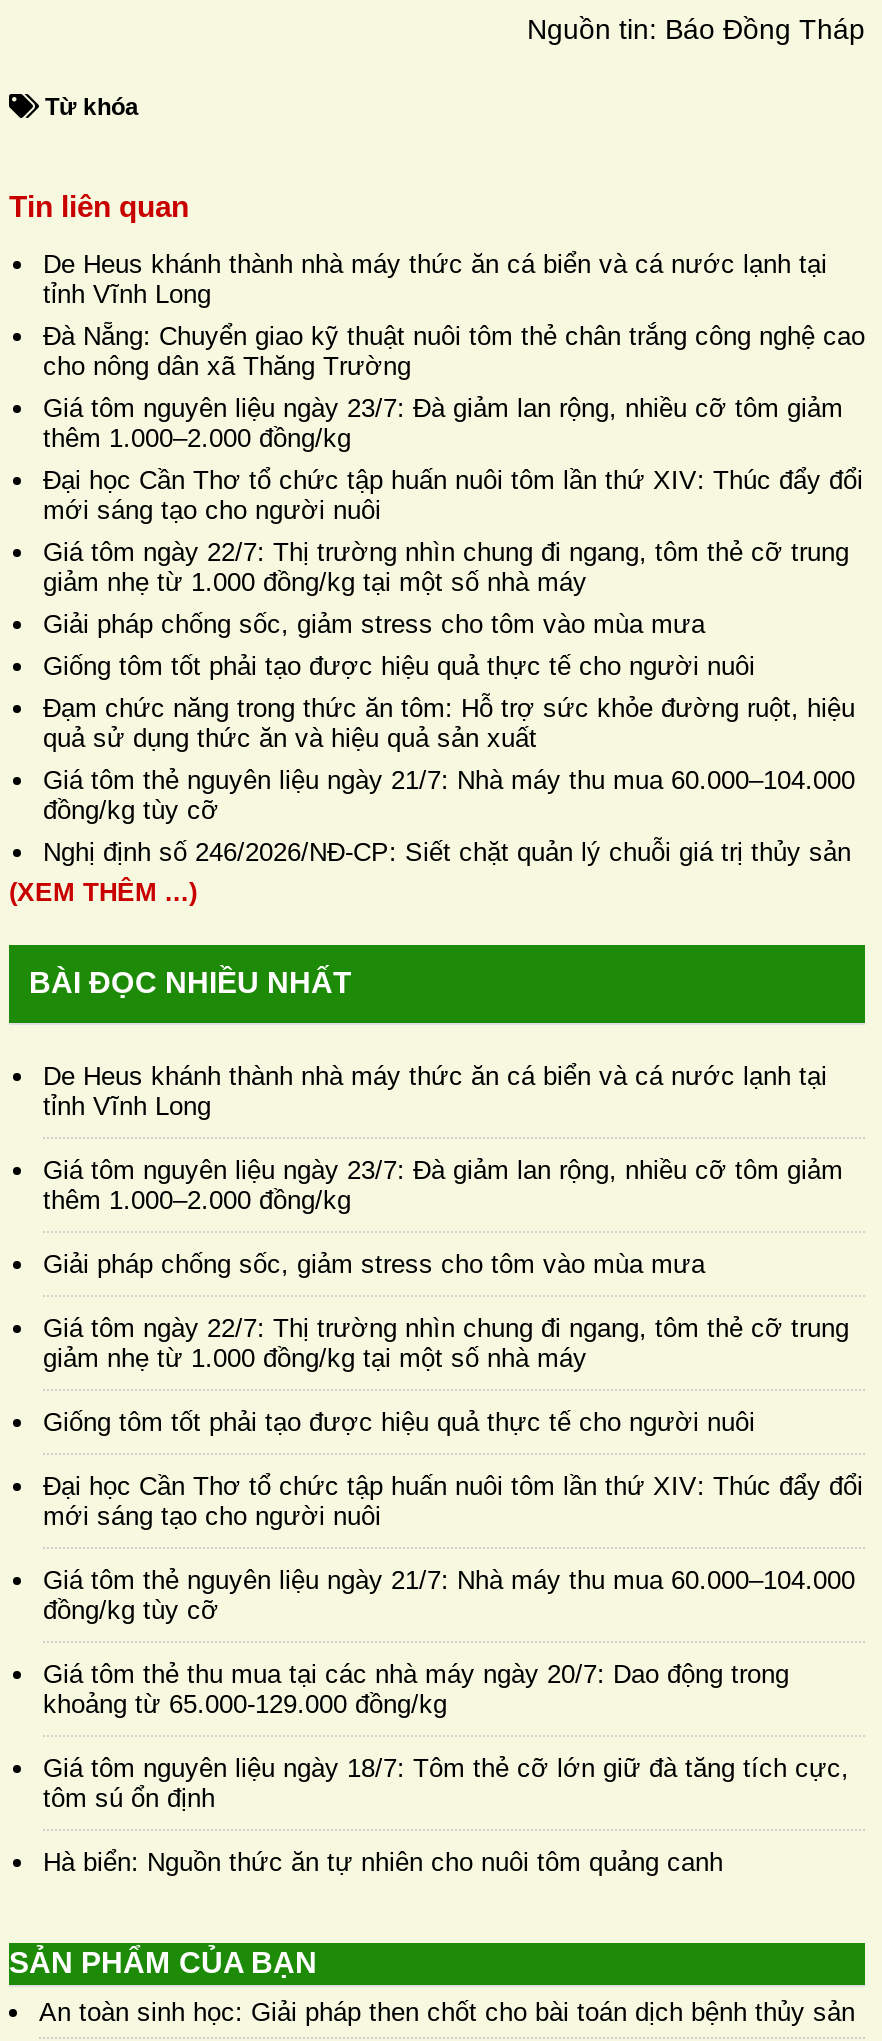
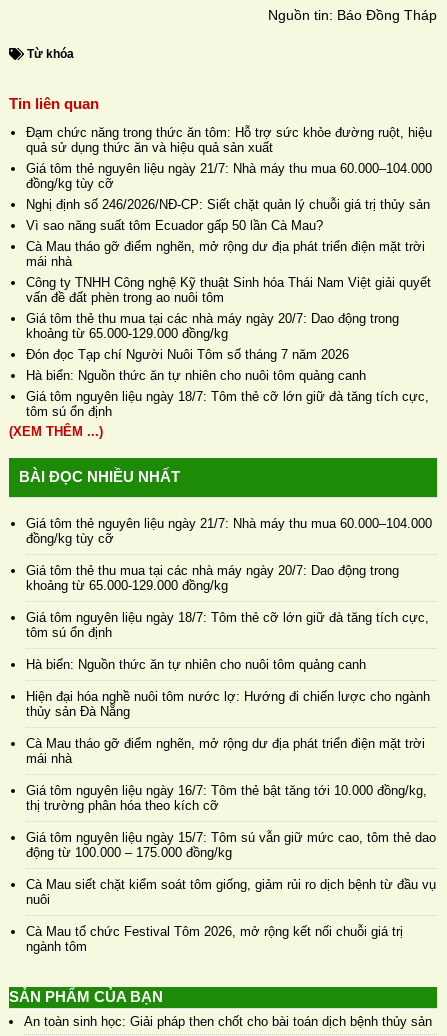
[43,249,865,681] De Heus khánh thành nhà máy thức ăn cá biển và cá nước lạnh tại | tỉnh Vĩnh Long | Đà Nẵng: Chuyển giao kỹ thuật nuôi tôm thẻ chân trắng công nghệ cao | cho nông dân xã Thăng Trường | Giá tôm nguyên liệu ngày 23/7: Đà giảm lan rộng, nhiều cỡ tôm giảm | thêm 1.000–2.000 đồng/kg | Đại học Cần Thơ tổ chức tập huấn nuôi tôm lần thứ XIV: Thúc đẩy đổi | mới sáng tạo cho người nuôi | Giá tôm ngày 22/7: Thị trường nhìn chung đi ngang, tôm thẻ cỡ trung | giảm nhẹ từ 1.000 đồng/kg tại một số nhà máy | Giải pháp chống sốc, giảm stress cho tôm vào mùa mưa | Giống tôm tốt phải tạo được hiệu quả thực tế cho người nuôi -> none
moved [43,693,855,867] -> [26,125,432,212]: Đạm chức năng trong thức ăn tôm: Hỗ trợ sức khỏe đường ruột, hiệu | quả sử dụng thức ăn và hiệu quả sản xuất | Giá tôm thẻ nguyên liệu ngày 21/7: Nhà máy thu mua 60.000–104.000 | đồng/kg tùy cỡ | Nghị định số 246/2026/NĐ-CP: Siết chặt quản lý chuỗi giá trị thủy sản
none -> [26,218,431,419] Vì sao năng suất tôm Ecuador gấp 50 lần Cà Mau? | Cà Mau tháo gỡ điểm nghẽn, mở rộng dư địa phát triển điện mặt trời | mái nhà | Công ty TNHH Công nghệ Kỹ thuật Sinh hóa Thái Nam Việt giải quyết | vấn đề đất phèn trong ao nuôi tôm | Giá tôm thẻ thu mua tại các nhà máy ngày 20/7: Dao động trong | khoảng từ 65.000-129.000 đồng/kg | Đón đọc Tạp chí Người Nuôi Tôm số tháng 7 năm 2026 | Hà biển: Nguồn thức ăn tự nhiên cho nuôi tôm quảng canh | Giá tôm nguyên liệu ngày 18/7: Tôm thẻ cỡ lớn giữ đà tăng tích cực, | tôm sú ổn định
[43,1061,863,1531] De Heus khánh thành nhà máy thức ăn cá biển và cá nước lạnh tại | tỉnh Vĩnh Long | Giá tôm nguyên liệu ngày 23/7: Đà giảm lan rộng, nhiều cỡ tôm giảm | thêm 1.000–2.000 đồng/kg | Giải pháp chống sốc, giảm stress cho tôm vào mùa mưa | Giá tôm ngày 22/7: Thị trường nhìn chung đi ngang, tôm thẻ cỡ trung | giảm nhẹ từ 1.000 đồng/kg tại một số nhà máy | Giống tôm tốt phải tạo được hiệu quả thực tế cho người nuôi | Đại học Cần Thơ tổ chức tập huấn nuôi tôm lần thứ XIV: Thúc đẩy đổi | mới sáng tạo cho người nuôi -> none
moved [43,1565,855,1877] -> [26,516,432,672]: Giá tôm thẻ nguyên liệu ngày 21/7: Nhà máy thu mua 60.000–104.000 | đồng/kg tùy cỡ | Giá tôm thẻ thu mua tại các nhà máy ngày 20/7: Dao động trong | khoảng từ 65.000-129.000 đồng/kg | Giá tôm nguyên liệu ngày 18/7: Tôm thẻ cỡ lớn giữ đà tăng tích cực, | tôm sú ổn định | Hà biển: Nguồn thức ăn tự nhiên cho nuôi tôm quảng canh
none -> [26,689,436,954] Hiện đại hóa nghề nuôi tôm nước lợ: Hướng đi chiến lược cho ngành | thủy sản Đà Nẵng | Cà Mau tháo gỡ điểm nghẽn, mở rộng dư địa phát triển điện mặt trời | mái nhà | Giá tôm nguyên liệu ngày 16/7: Tôm thẻ bật tăng tới 10.000 đồng/kg, | thị trường phân hóa theo kích cỡ | Giá tôm nguyên liệu ngày 15/7: Tôm sú vẫn giữ mức cao, tôm thẻ dao | động từ 100.000 – 175.000 đồng/kg | Cà Mau siết chặt kiểm soát tôm giống, giảm rủi ro dịch bệnh từ đầu vụ | nuôi | Cà Mau tổ chức Festival Tôm 2026, mở rộng kết nối chuỗi giá trị | ngành tôm

